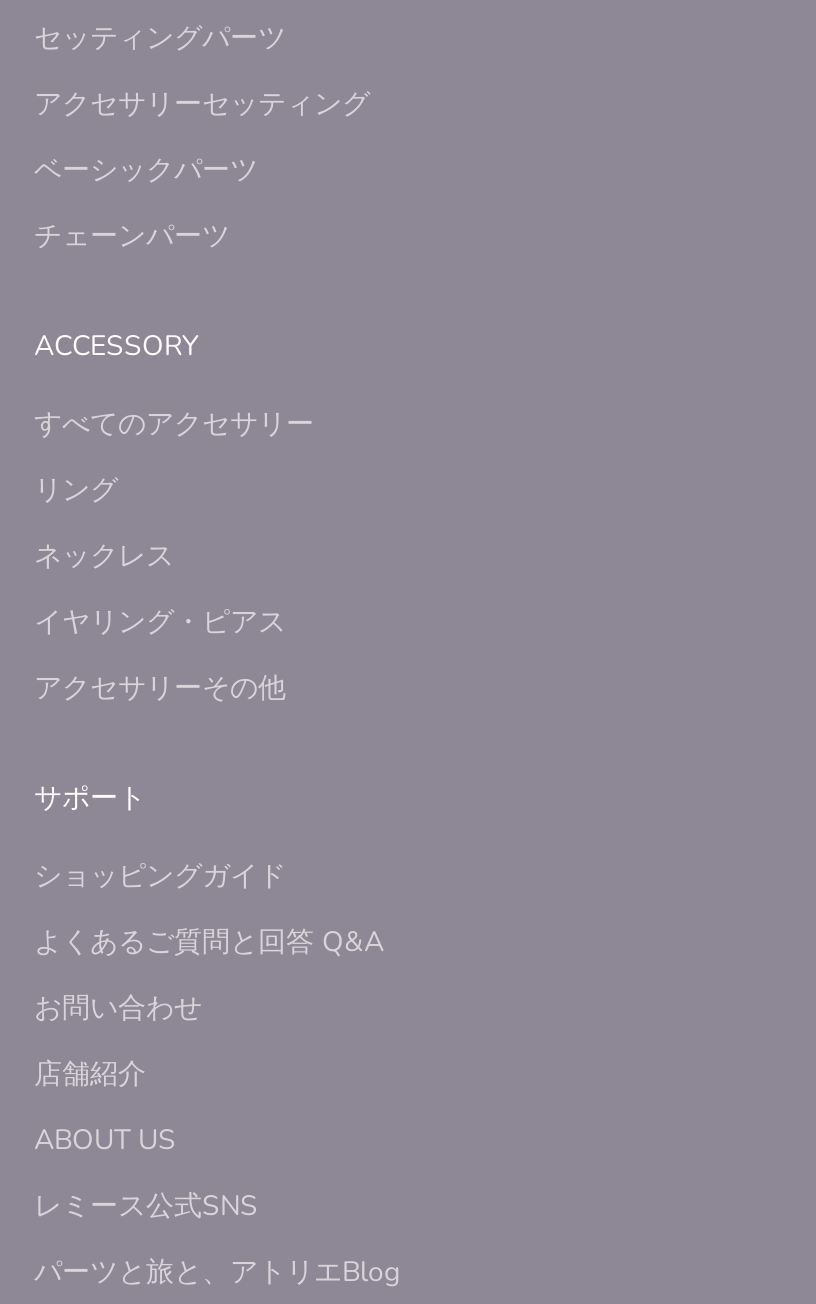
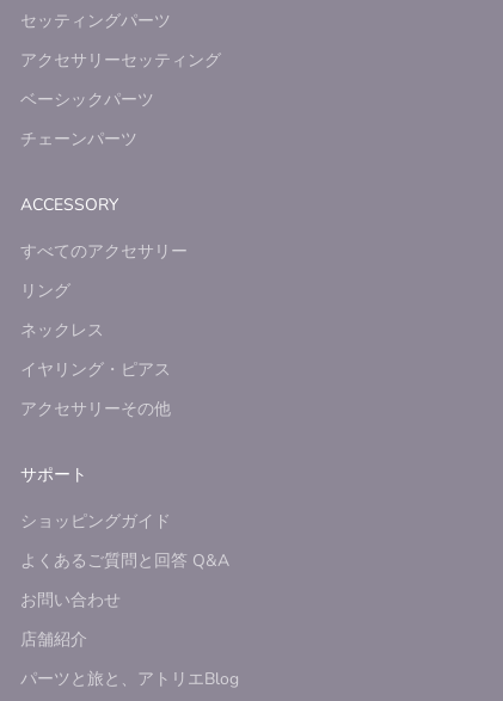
[34,1121,258,1225] ABOUT US | レミース公式SNS -> none

